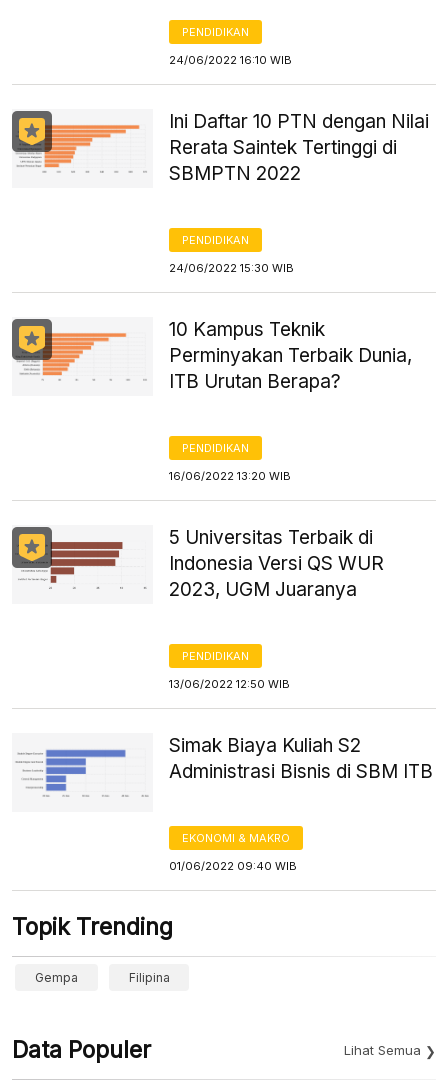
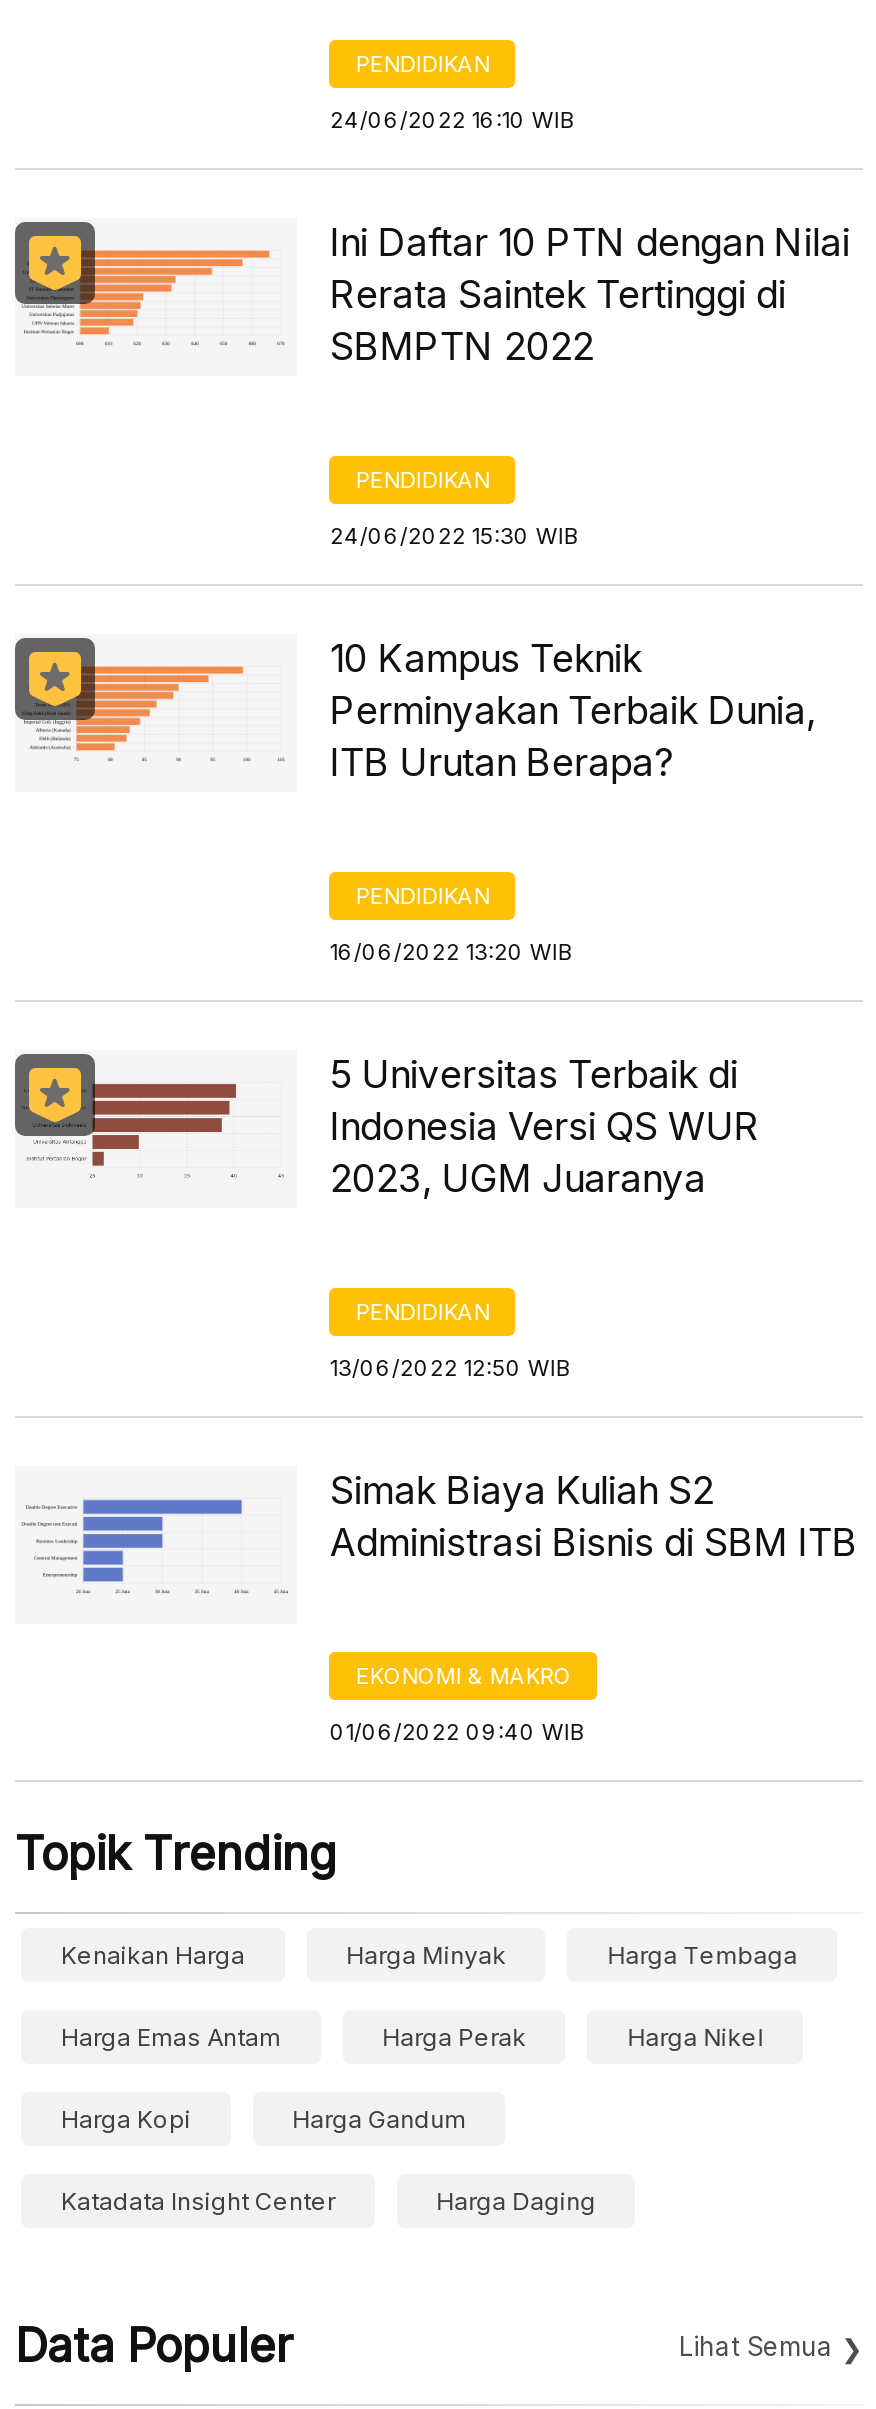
[35,970,170,985] Gempa | Filipina -> [61,1940,797,2216] Kenaikan Harga | Harga Minyak | Harga Tembaga | Harga Emas Antam | Harga Perak | Harga Nikel | Harga Kopi | Harga Gandum | Katadata Insight Center | Harga Daging

